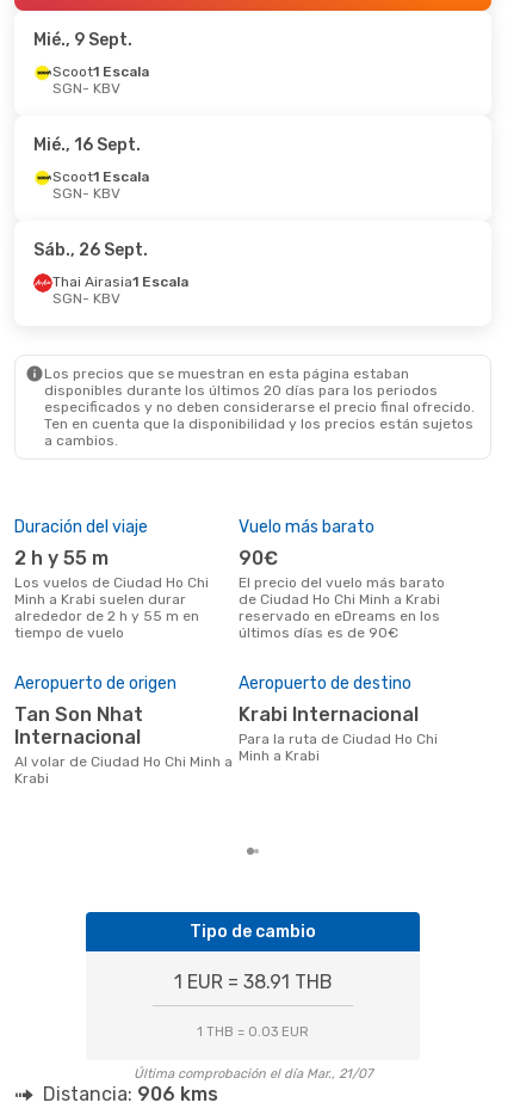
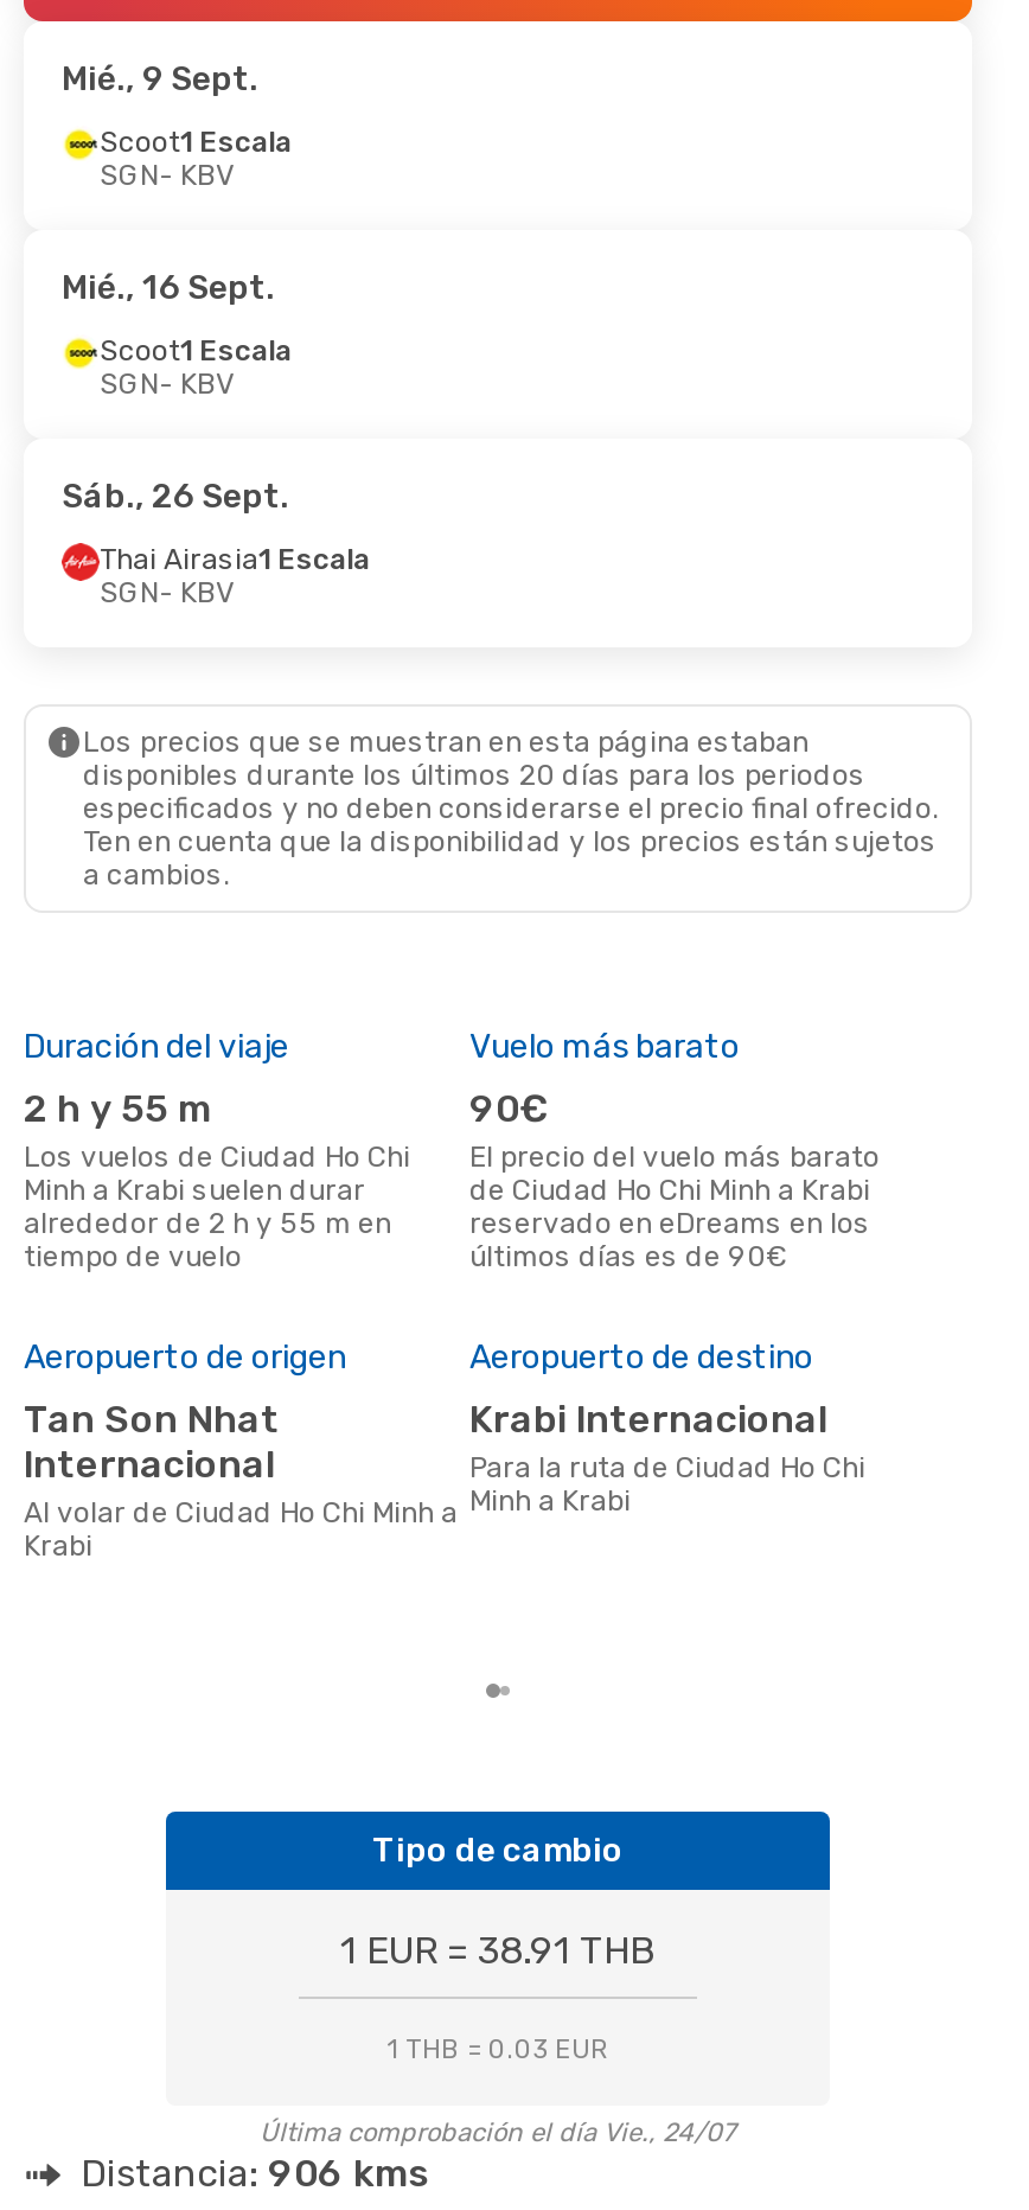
[133,1066,373,1081] Última comprobación el día Mar., 21/07 -> [260,2117,736,2148] Última comprobación el día Vie., 24/07

